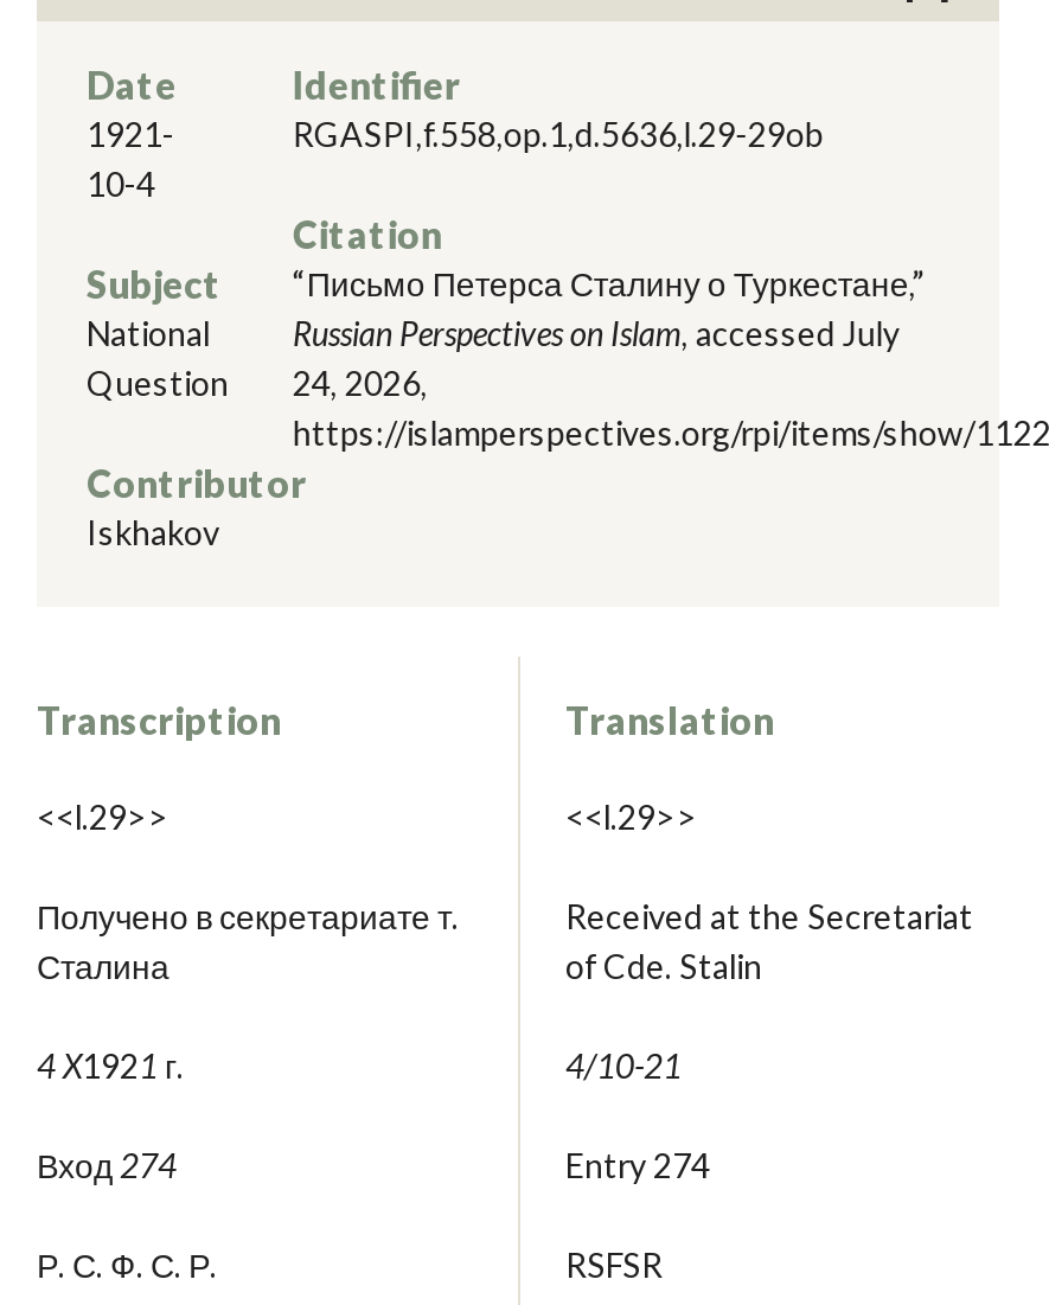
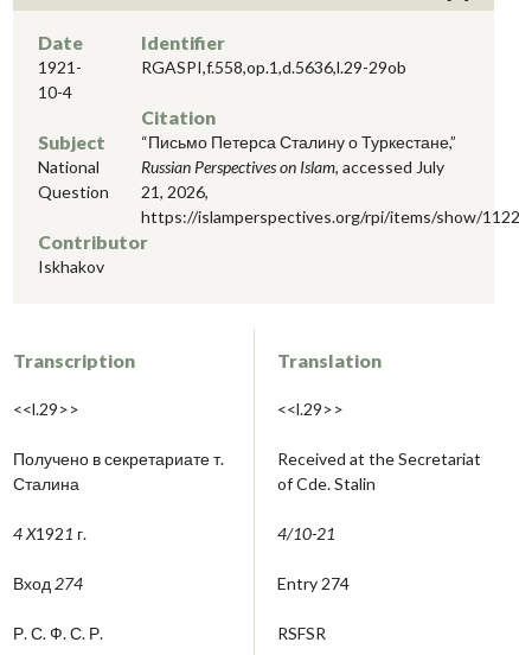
[87,362,427,403] Question 24, 2026, -> [38,181,208,201] Question 21, 2026,

